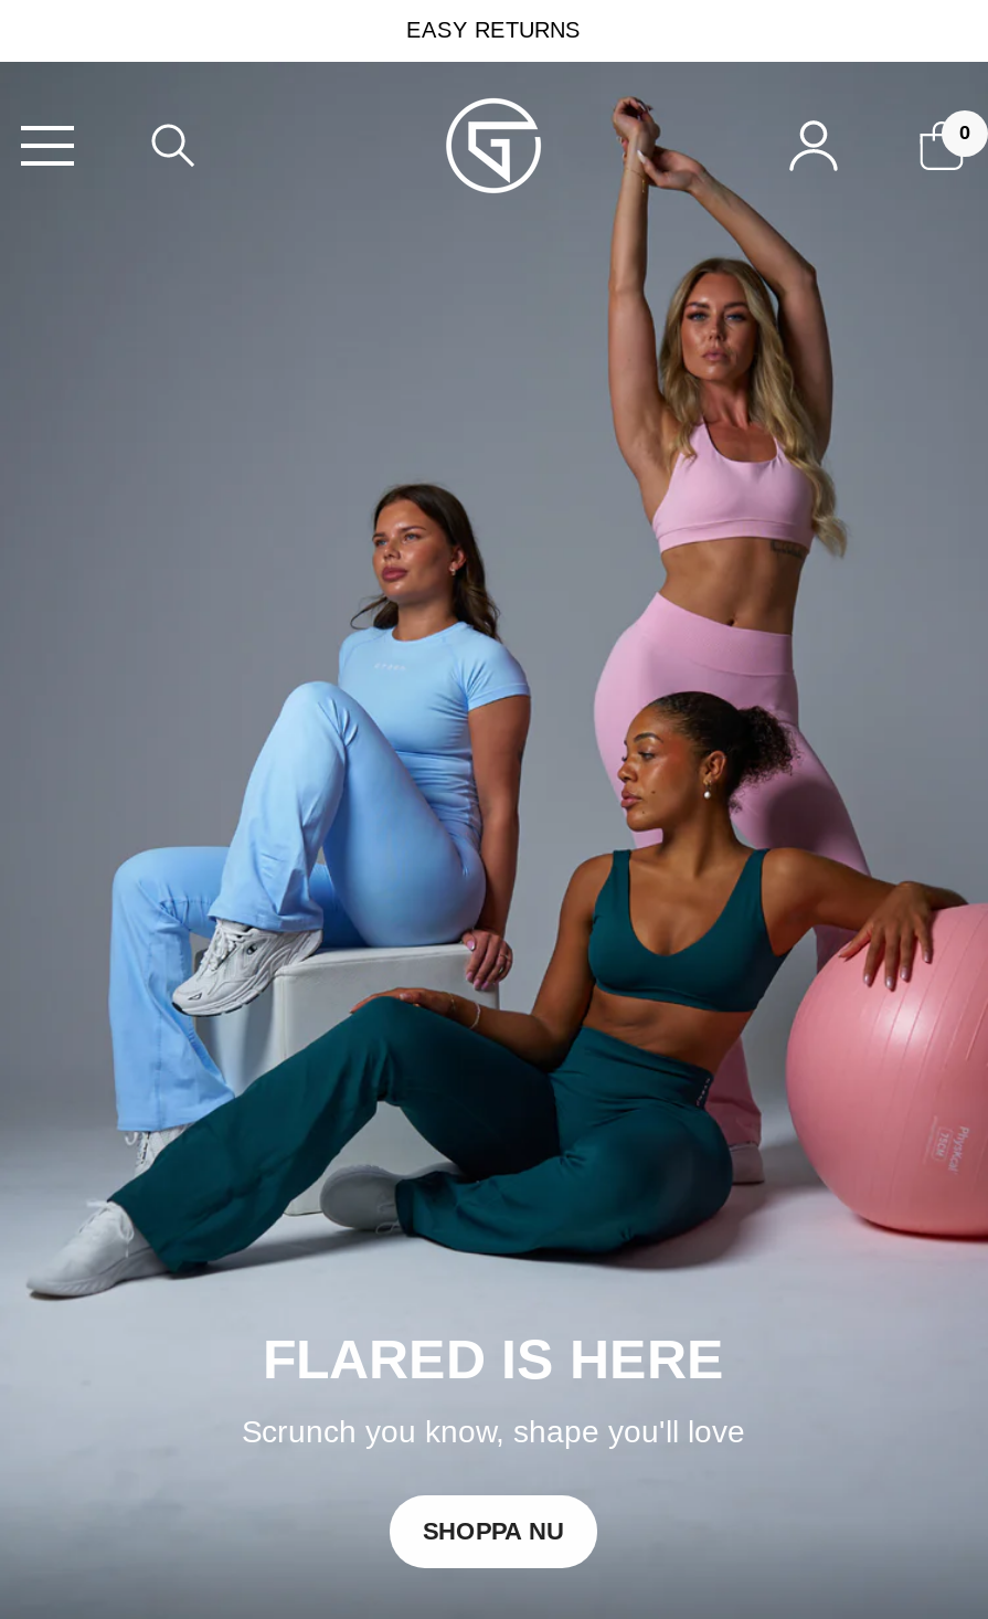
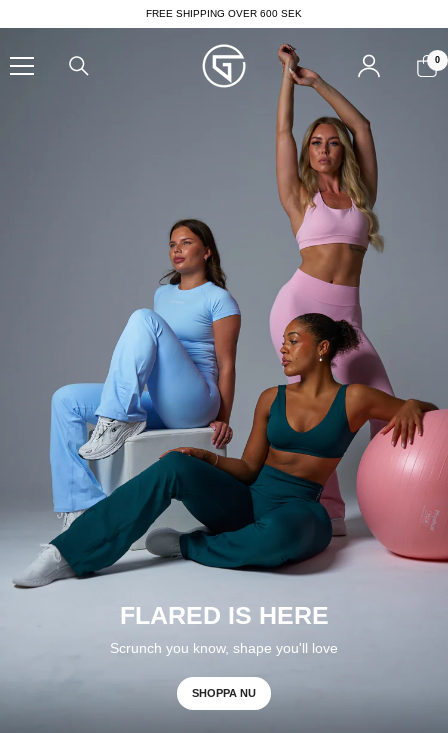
[388,18,563,42] EASY RETURNS -> [146,8,302,19] FREE SHIPPING OVER 600 SEK

